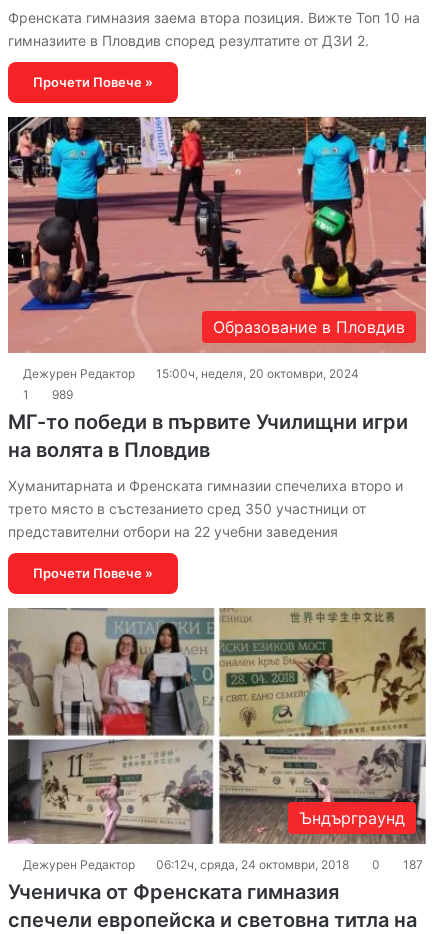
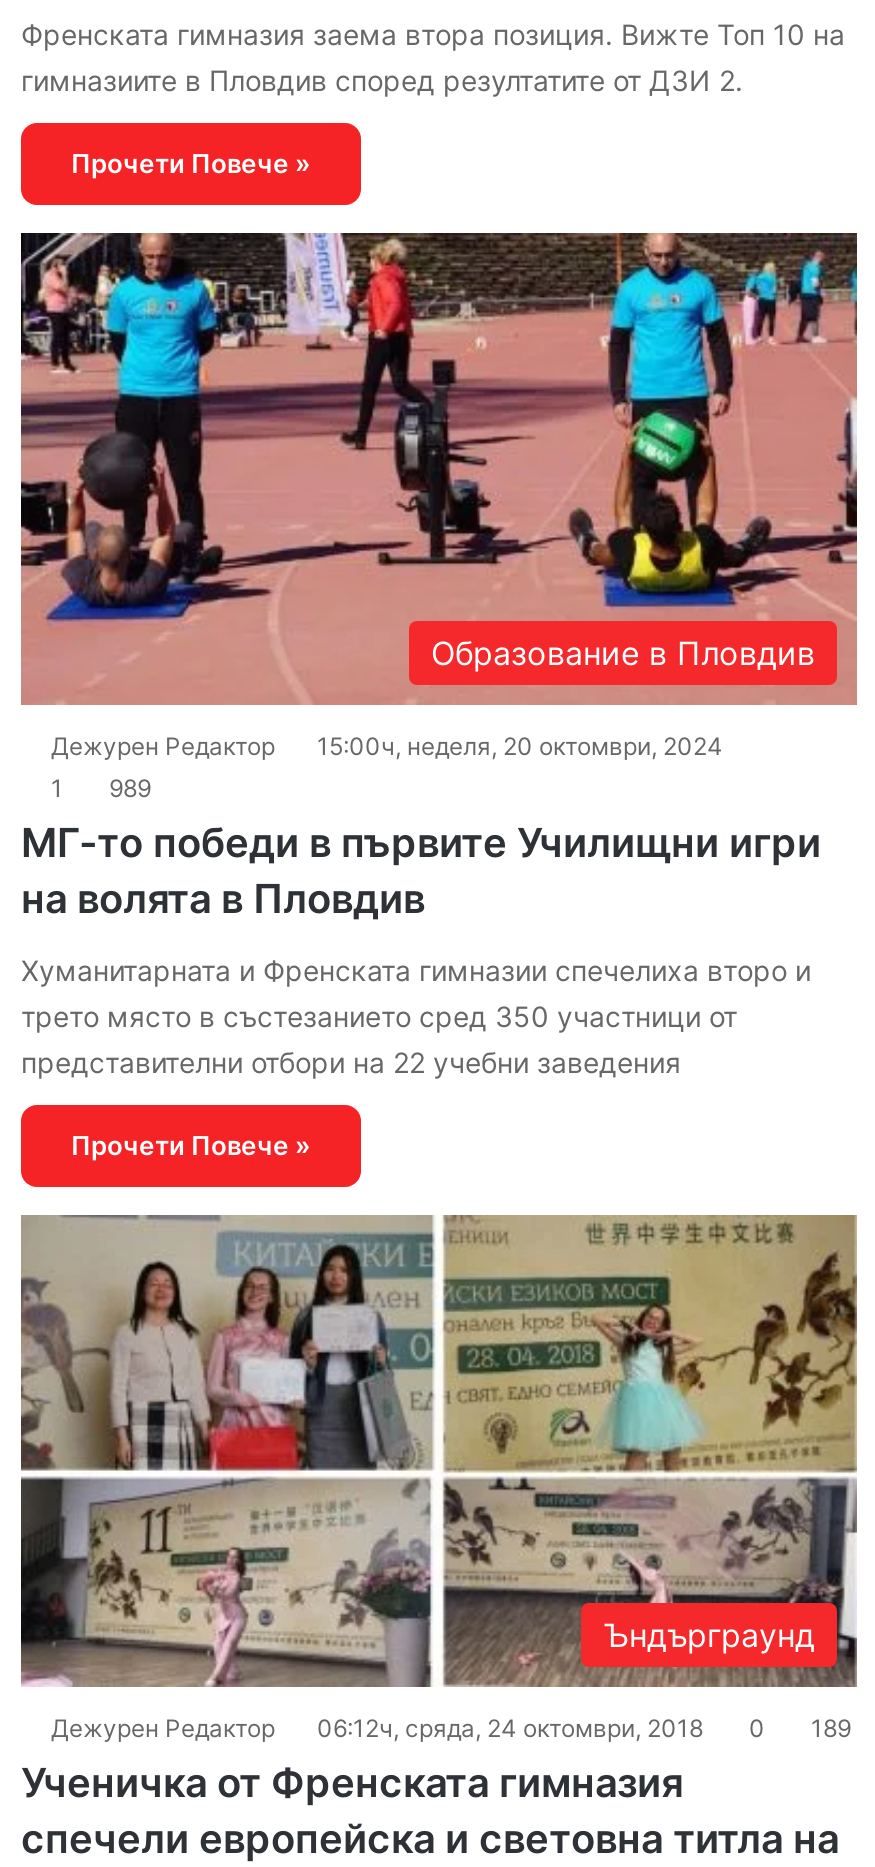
[23,857,423,872] Дежурен Редактор 06:12ч, сряда, 24 октомври, 2018 0 187 -> [51,1712,851,1742] Дежурен Редактор 06:12ч, сряда, 24 октомври, 2018 0 189

